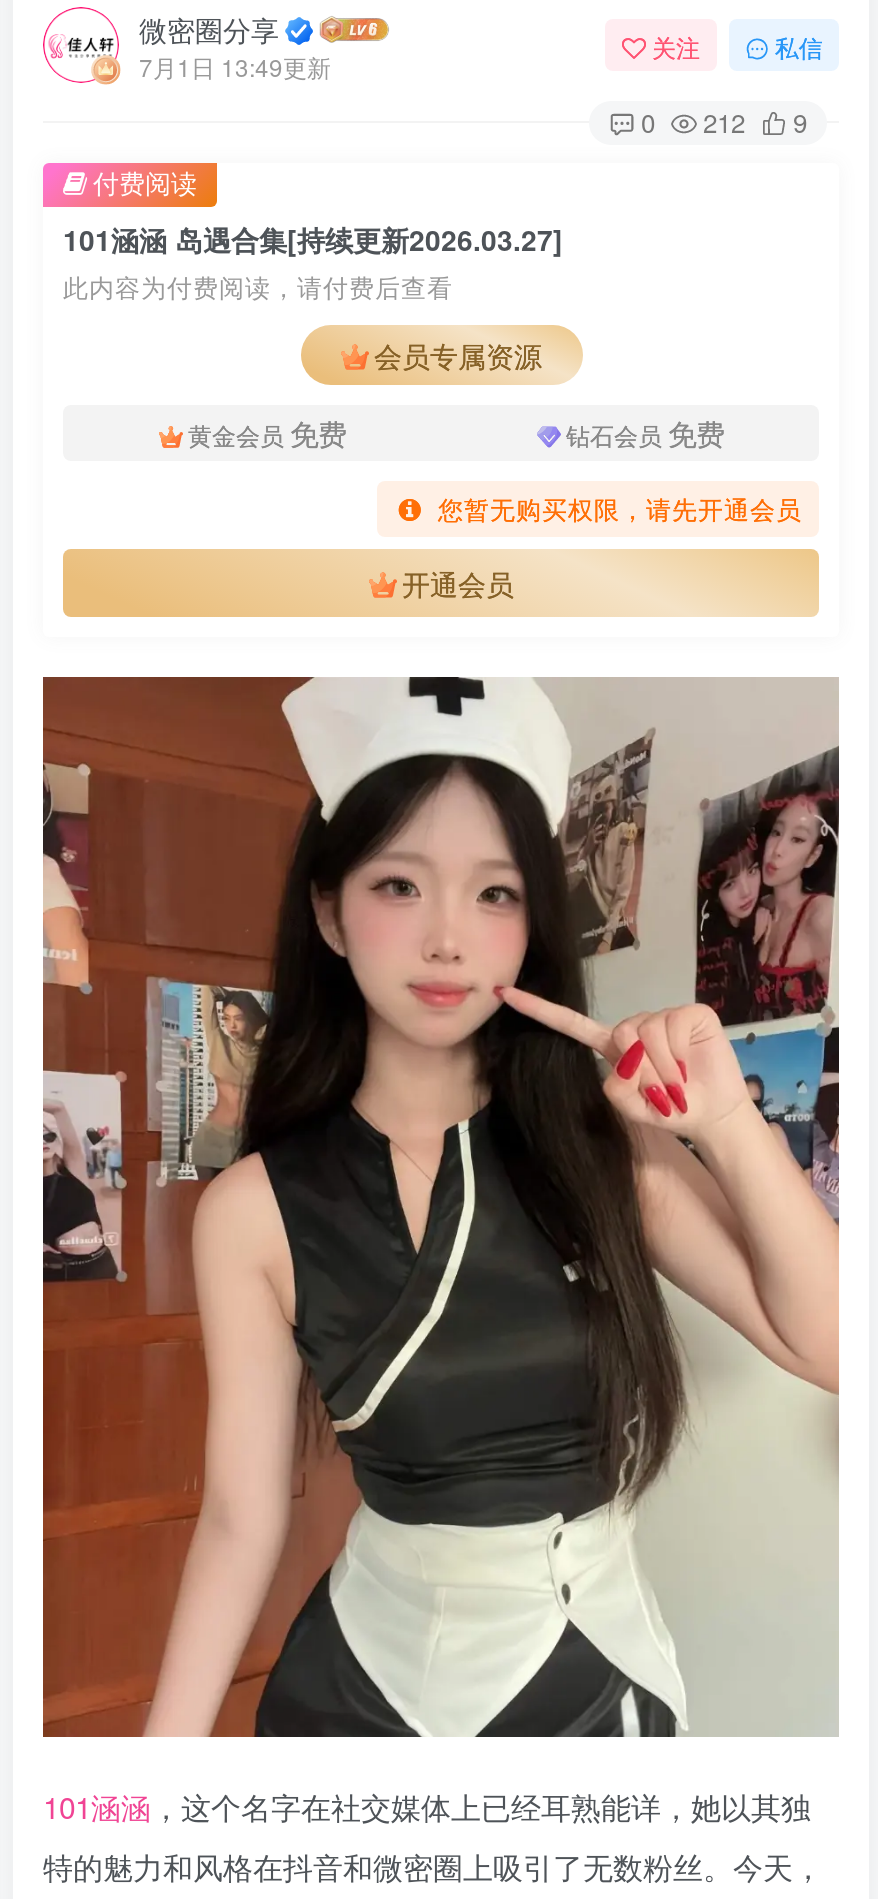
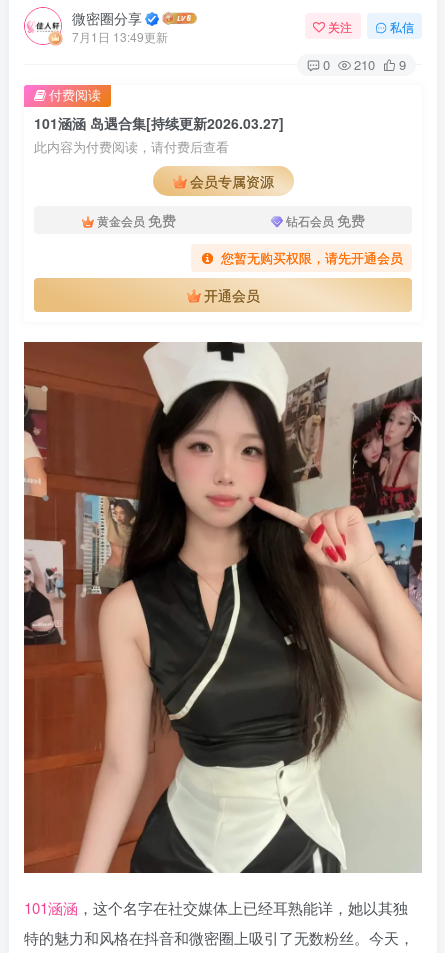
[641,104,807,142] 0 212 9 -> [323,55,406,74] 0 210 9

